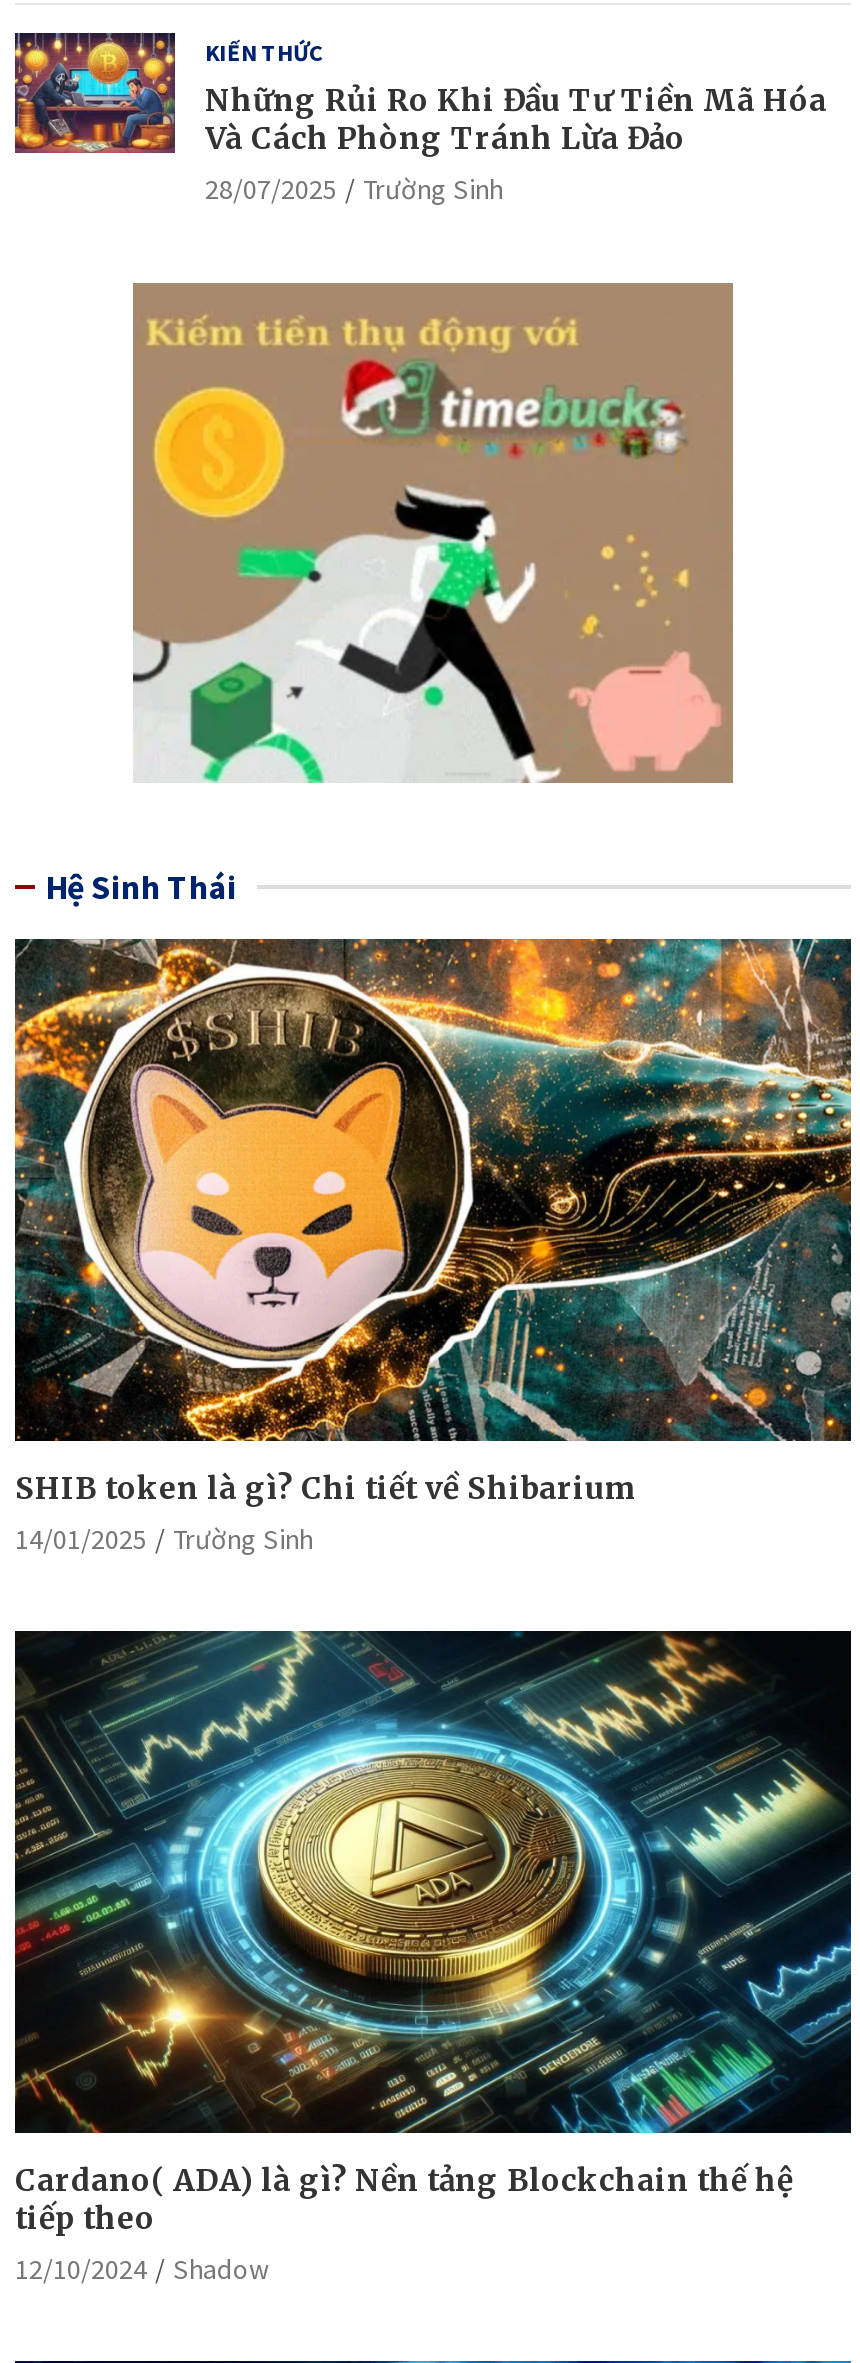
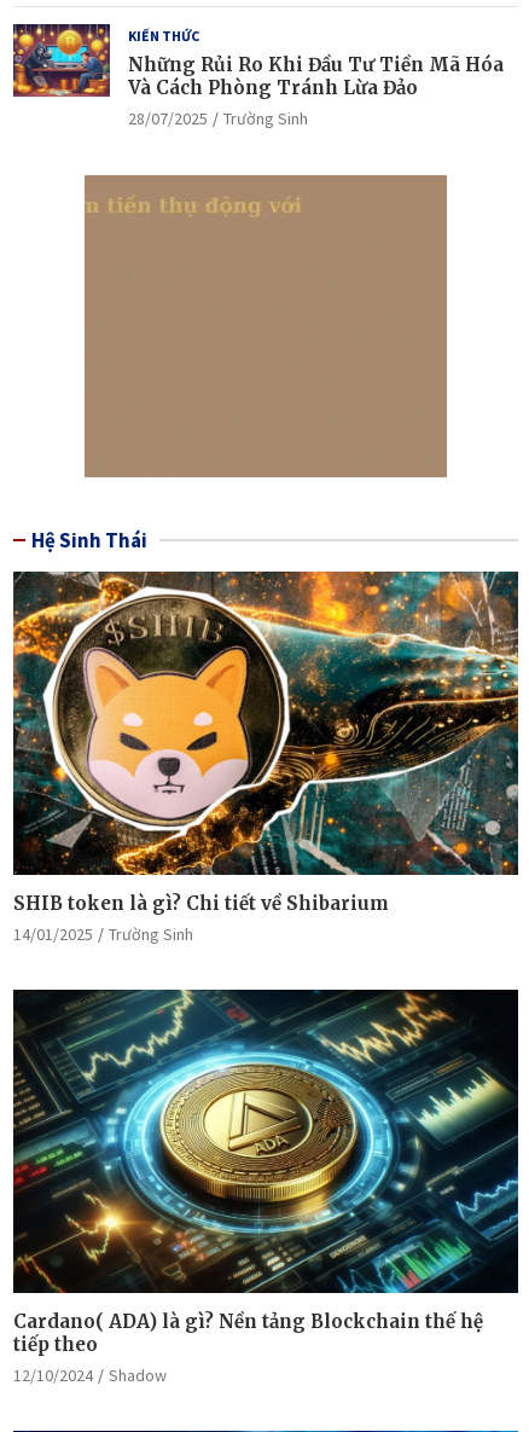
[131,319,723,783] [image] -> none

